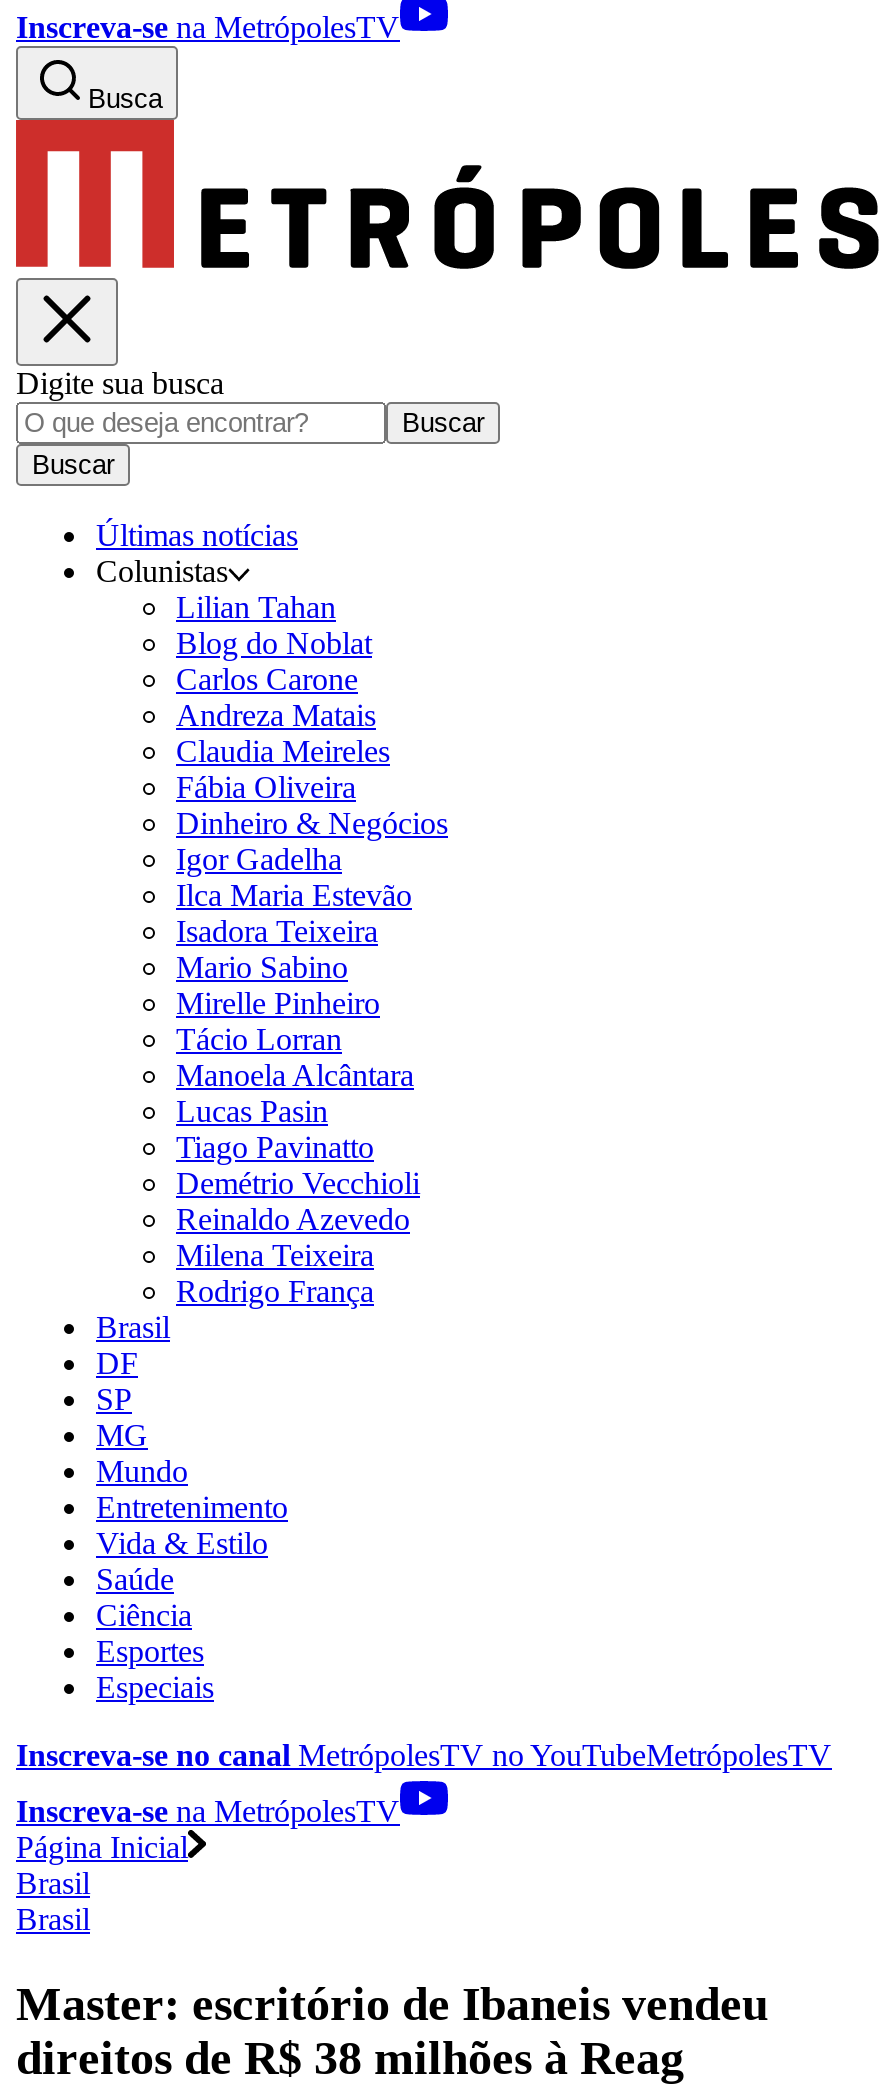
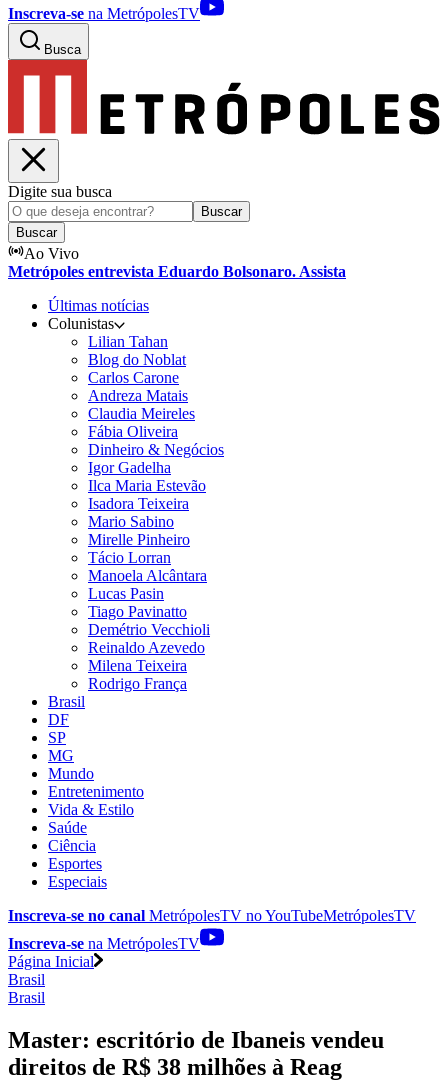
none -> [8,245,346,280] Ao Vivo | Metrópoles entrevista Eduardo Bolsonaro. Assista

